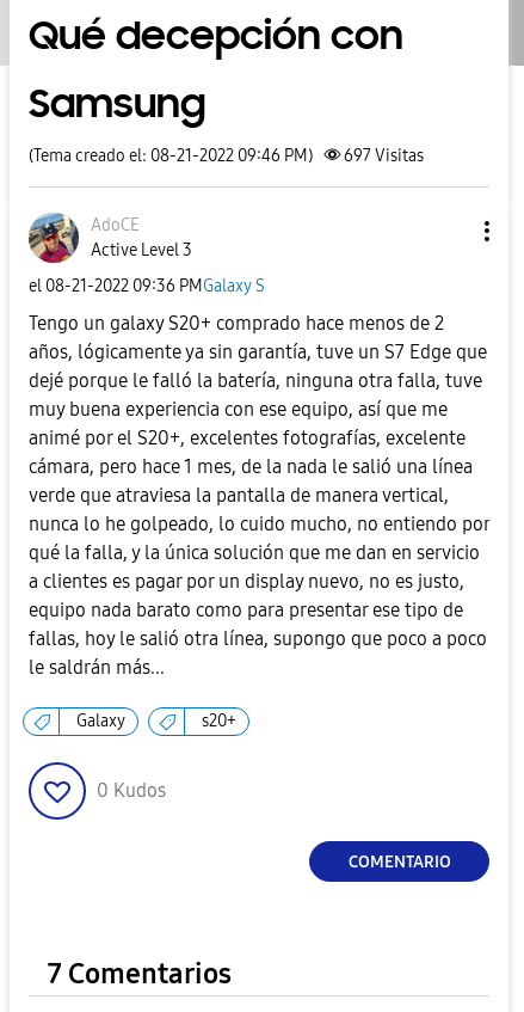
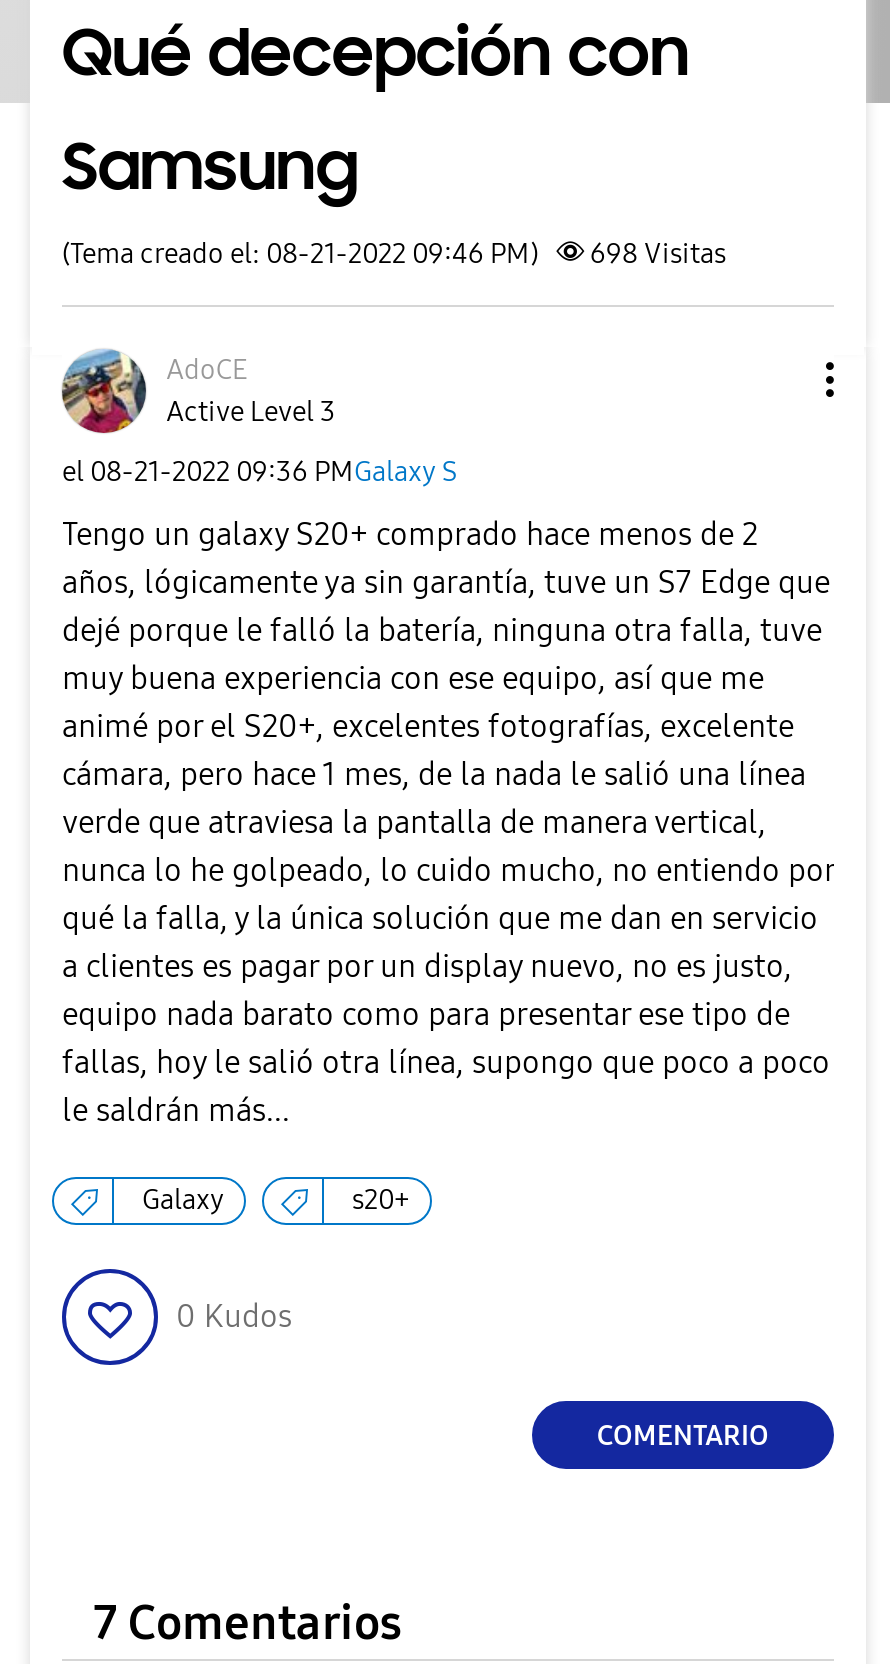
[29,146,424,166] (Tema creado el: 08-21-2022 09:46 PM) 697 Visitas -> [62,237,726,271] (Tema creado el: 08-21-2022 09:46 PM) 698 Visitas

